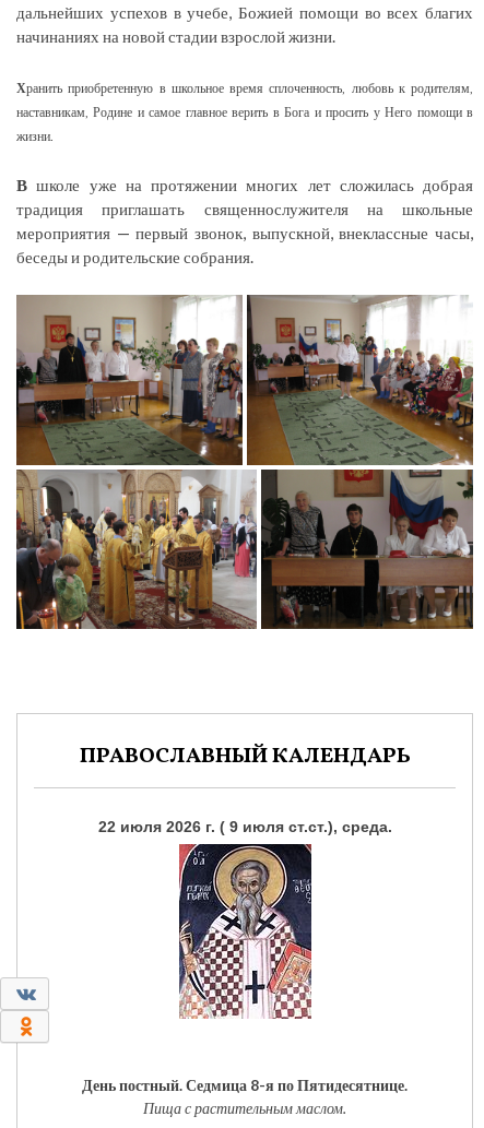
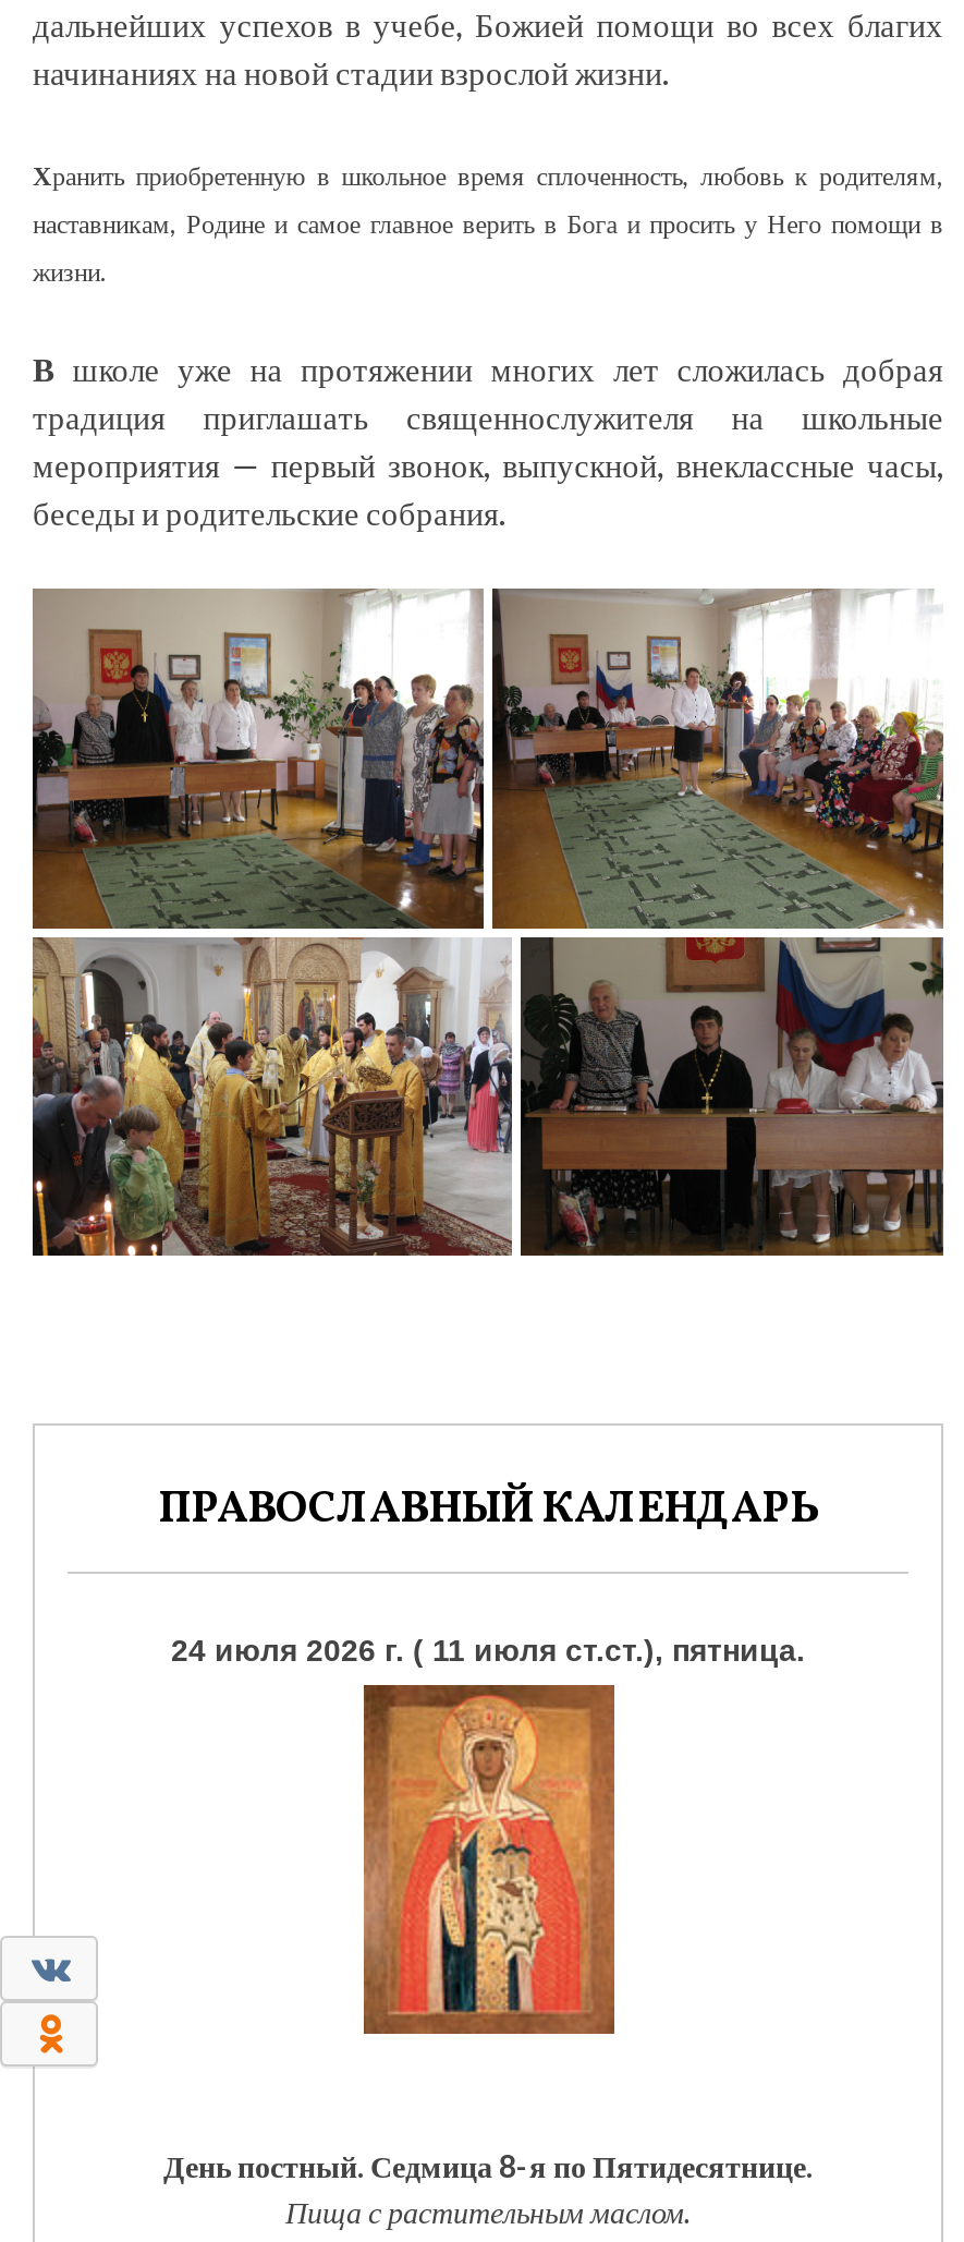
[98,818,392,835] 22 июля 2026 г. ( 9 июля ст.ст.), среда. -> [171,1632,805,1667] 24 июля 2026 г. ( 11 июля ст.ст.), пятница.
[178,852,312,1020] [image] -> [357,1683,621,2036] [image]

